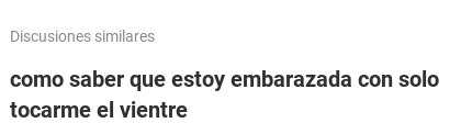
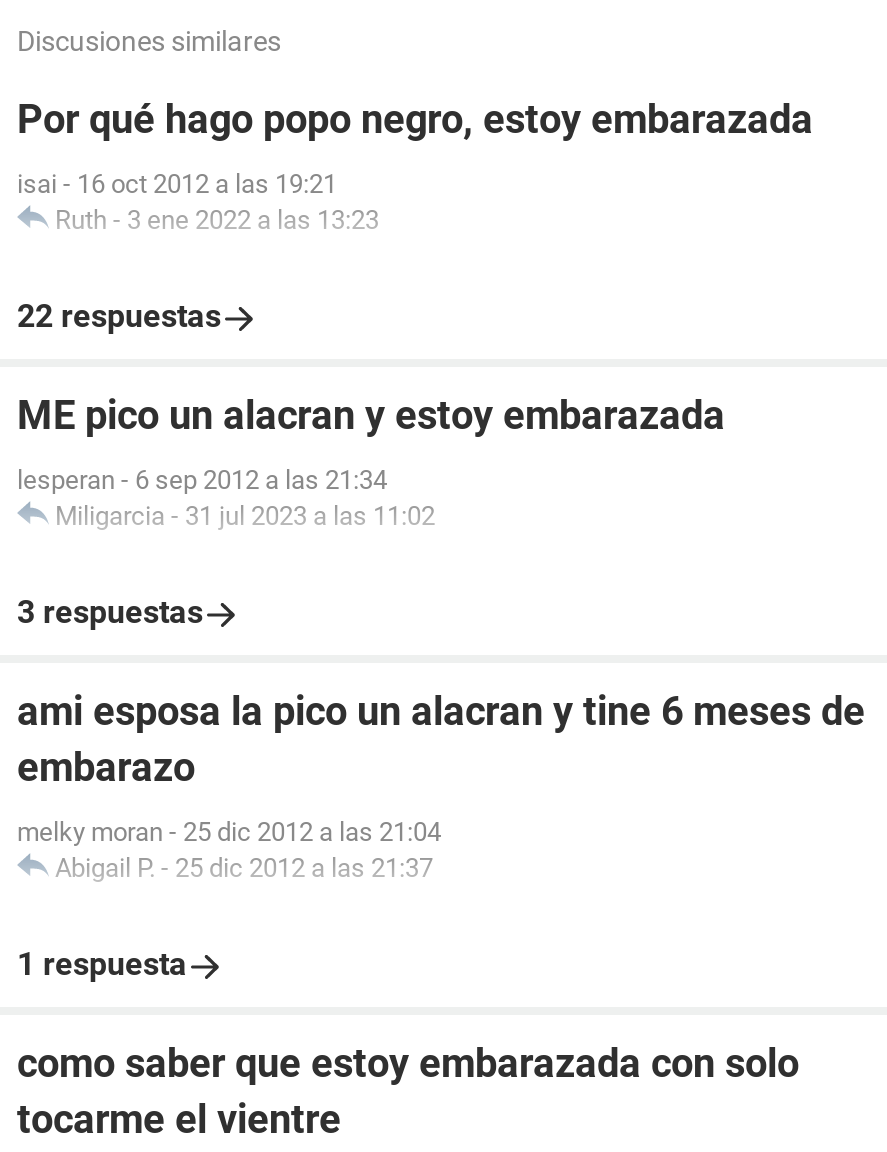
none -> [17,95,865,983] Por qué hago popo negro, estoy embarazada | isai - 16 oct 2012 a las 19:21 | Ruth - 3 ene 2022 a las 13:23 | 22 respuestas | ME pico un alacran y estoy embarazada | lesperan - 6 sep 2012 a las 21:34 | Miligarcia - 31 jul 2023 a las 11:02 | 3 respuestas | ami esposa la pico un alacran y tine 6 meses de | embarazo | melky moran - 25 dic 2012 a las 21:04 | Abigail P. - 25 dic 2012 a las 21:37 | 1 respuesta

